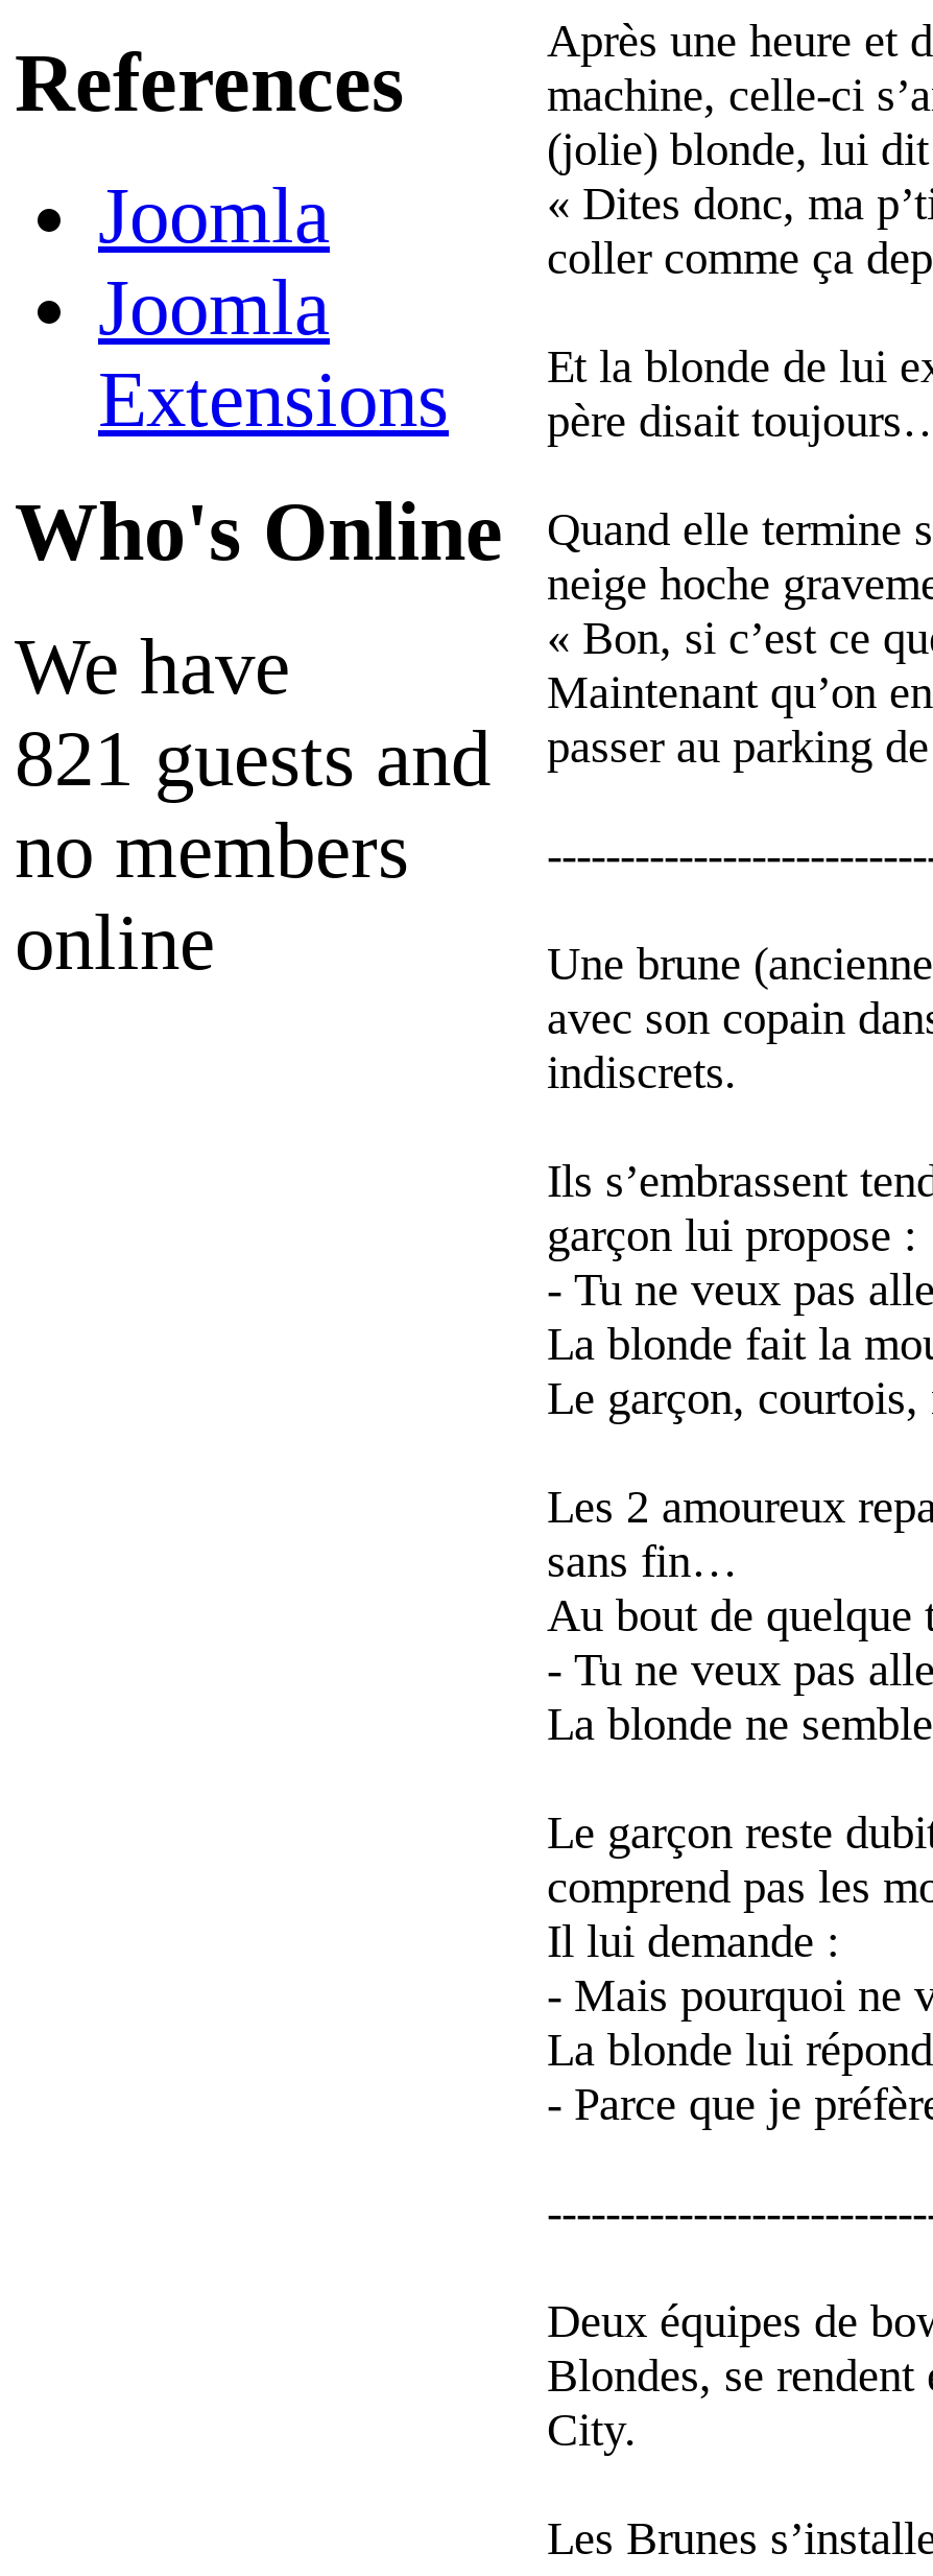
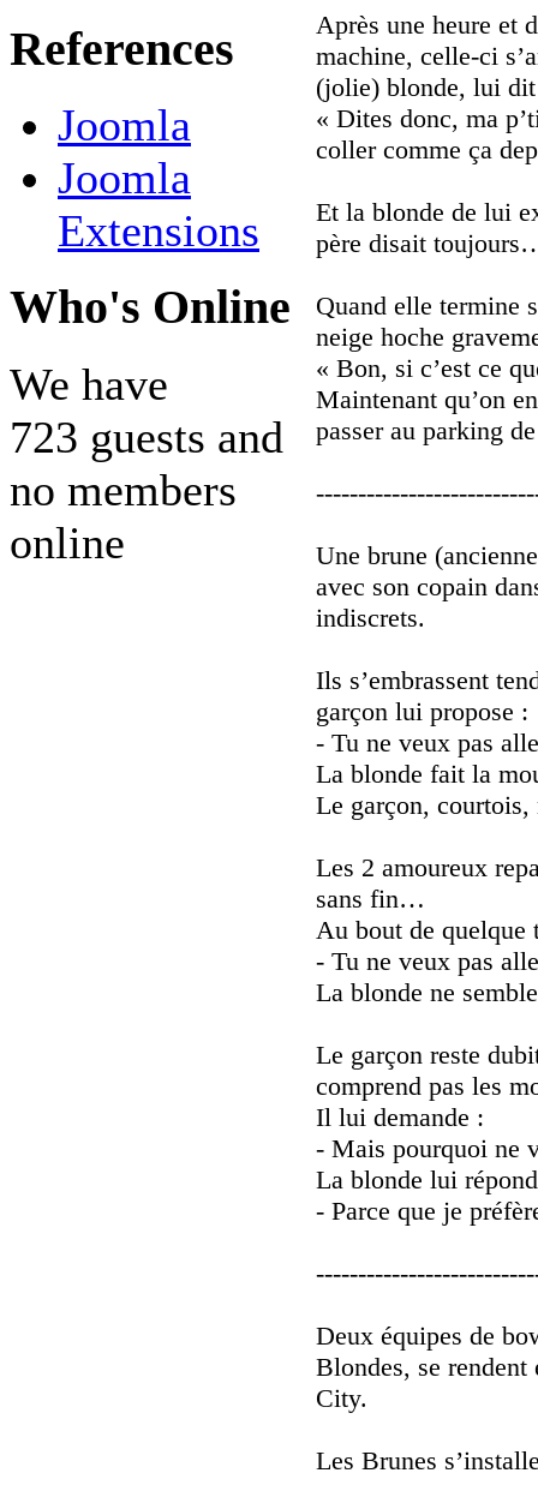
[15,714,491,802] 821 guests and -> [10,412,283,462] 723 guests and

